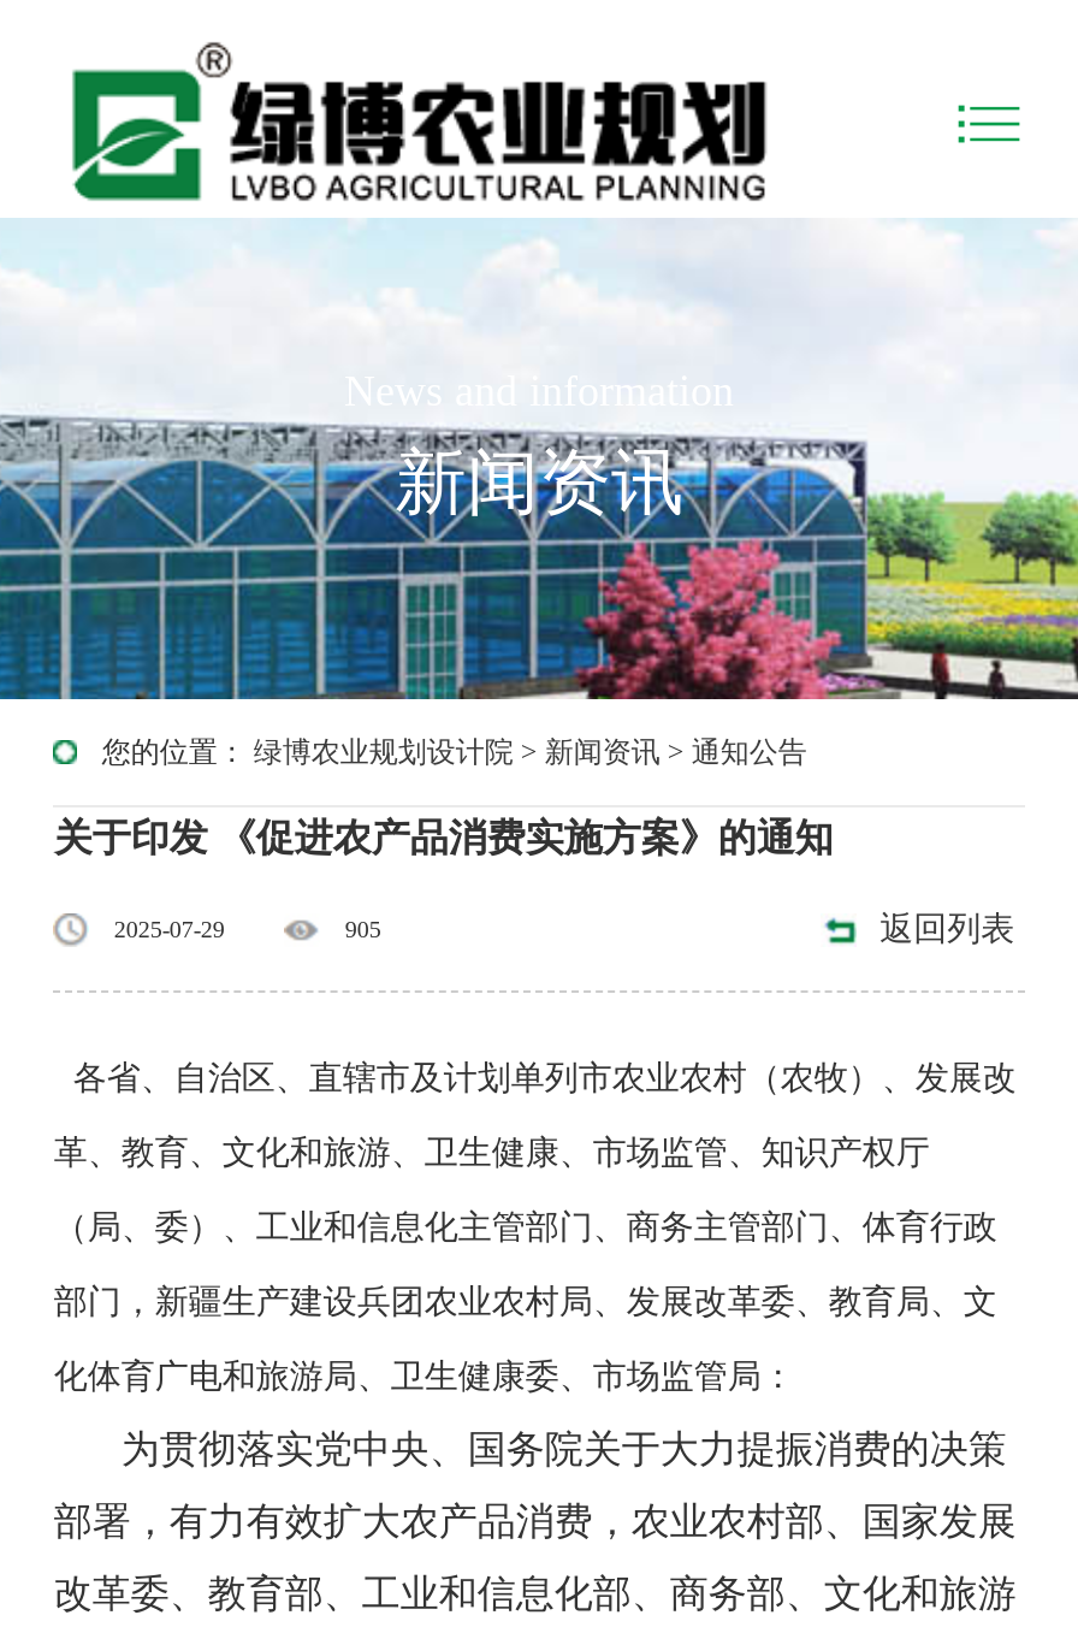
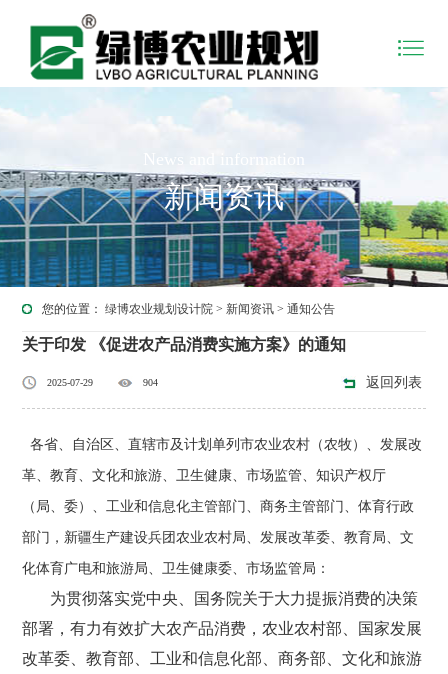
[345,916,381,942] 905 -> [143,377,158,388] 904

